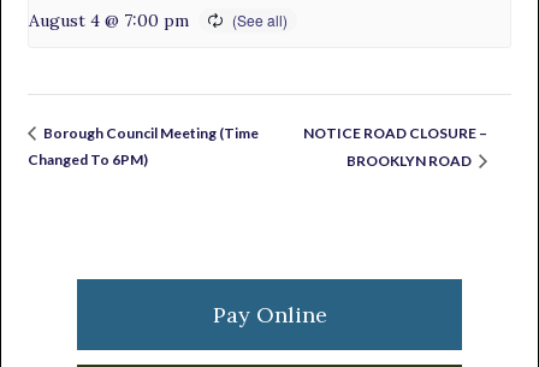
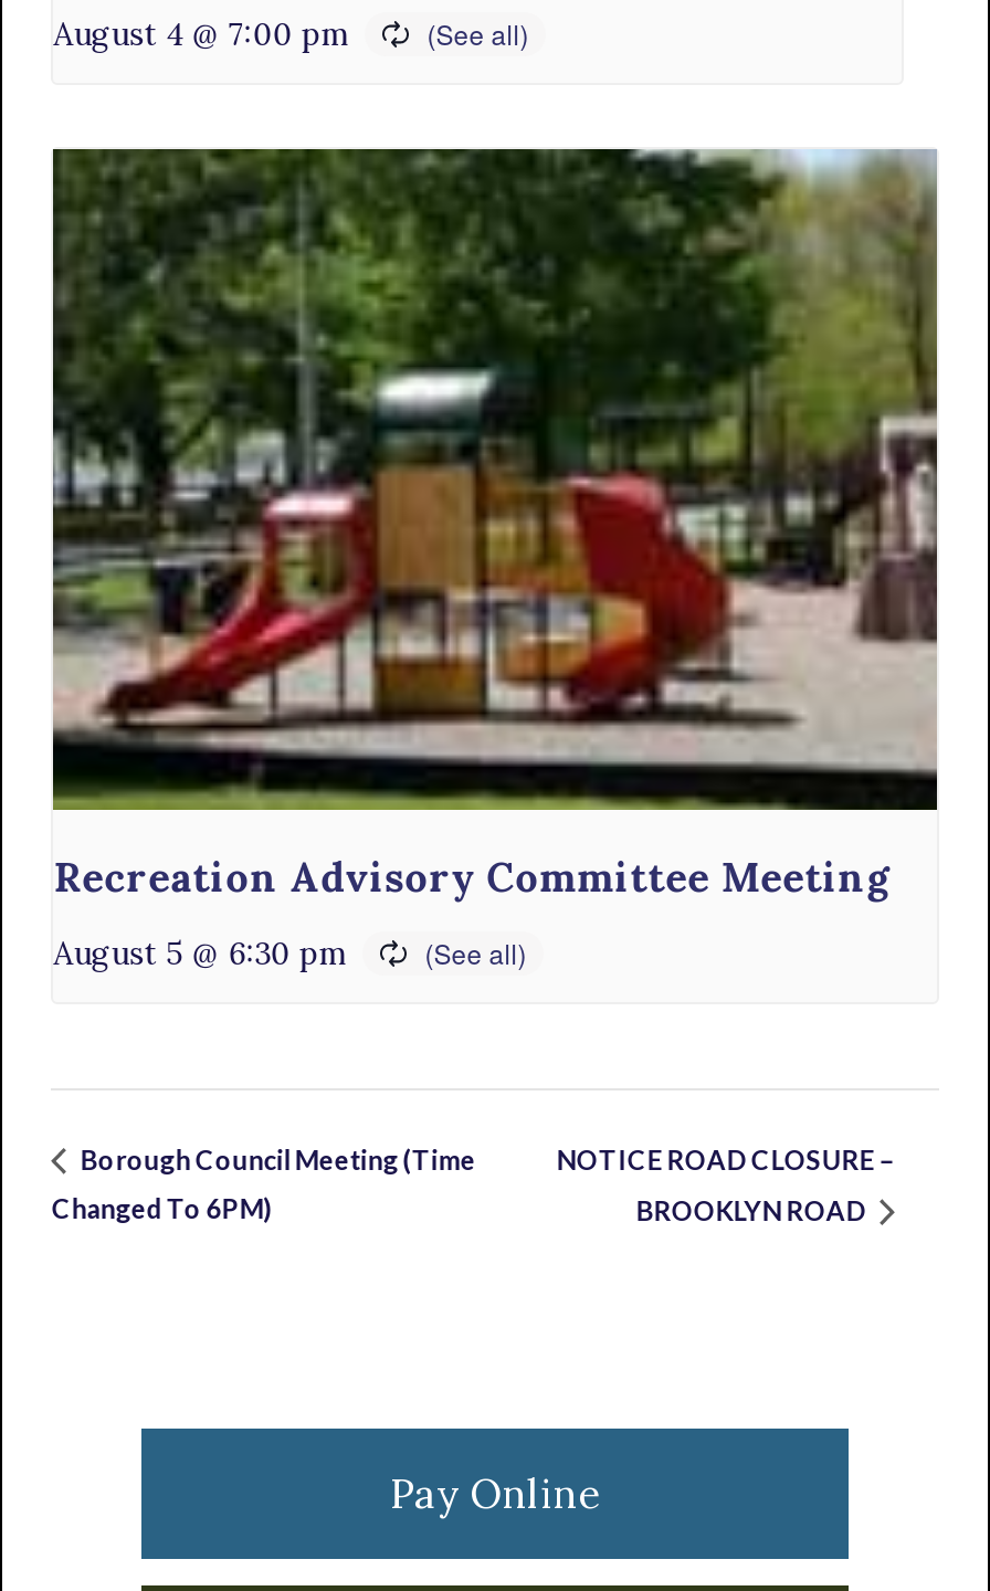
none -> [51,146,939,974] [image] | Recreation Advisory Committee Meeting | August 5 @ 6:30 pm

